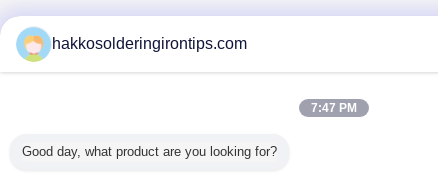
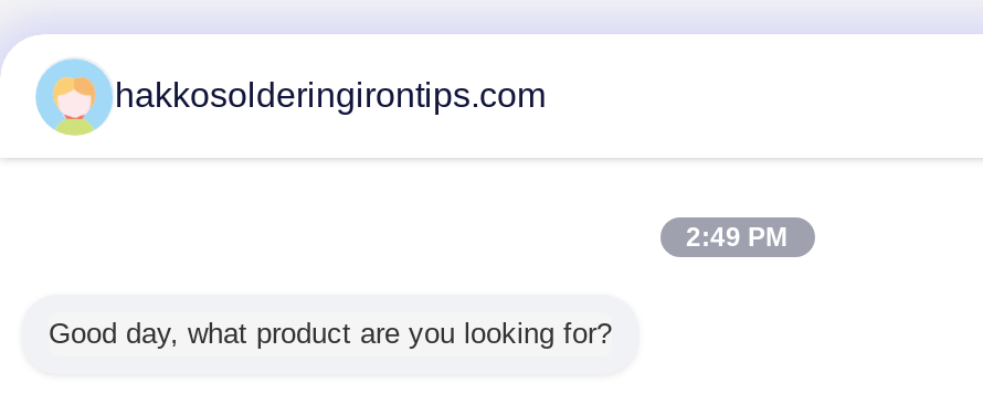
[310,101,356,115] 7:47 PM -> [686,222,788,253] 2:49 PM

